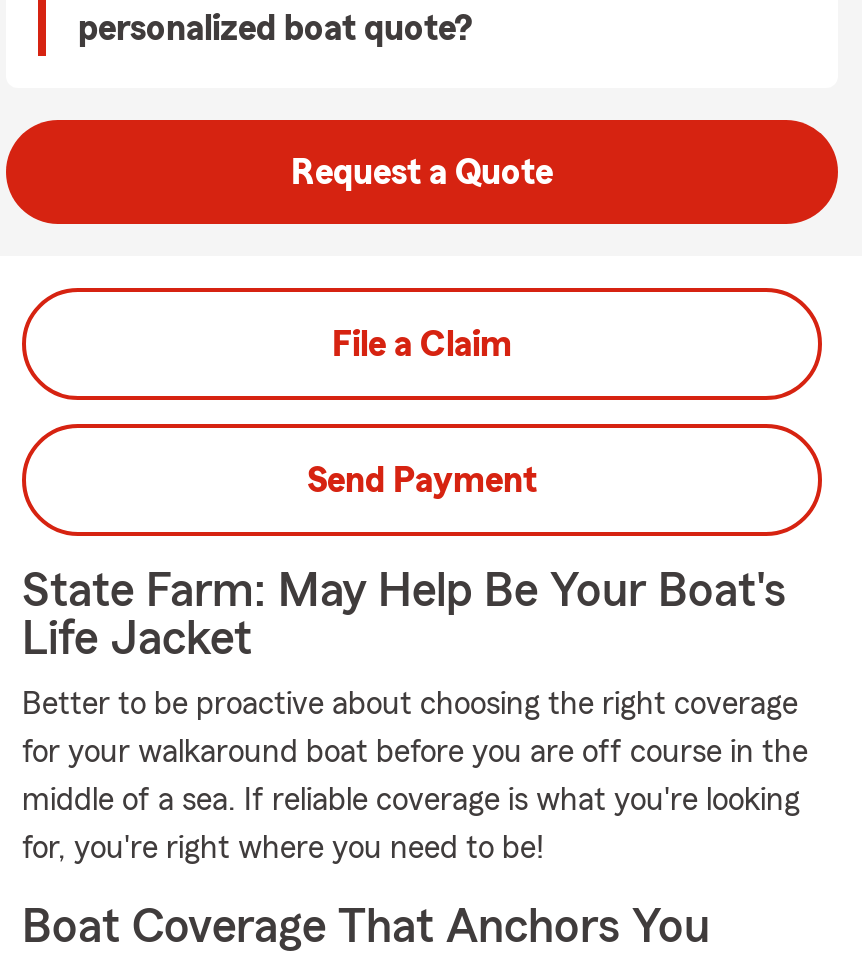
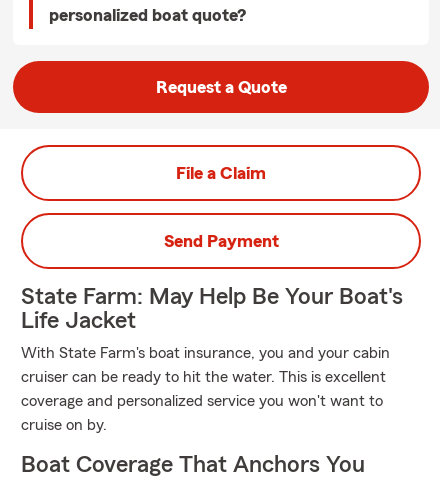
[22,688,798,720] Better to be proactive about choosing the right coverage -> [21,345,390,361] With State Farm's boat insurance, you and your cabin
[22,736,808,768] for your walkaround boat before you are off course in the -> [21,369,386,385] cruiser can be ready to hit the water. This is excellent
[22,784,800,816] middle of a sea. If reliable coverage is what you're looking -> [21,393,383,409] coverage and personalized service you won't want to
[22,832,544,864] for, you're right where you need to be! -> [21,417,107,433] cruise on by.

